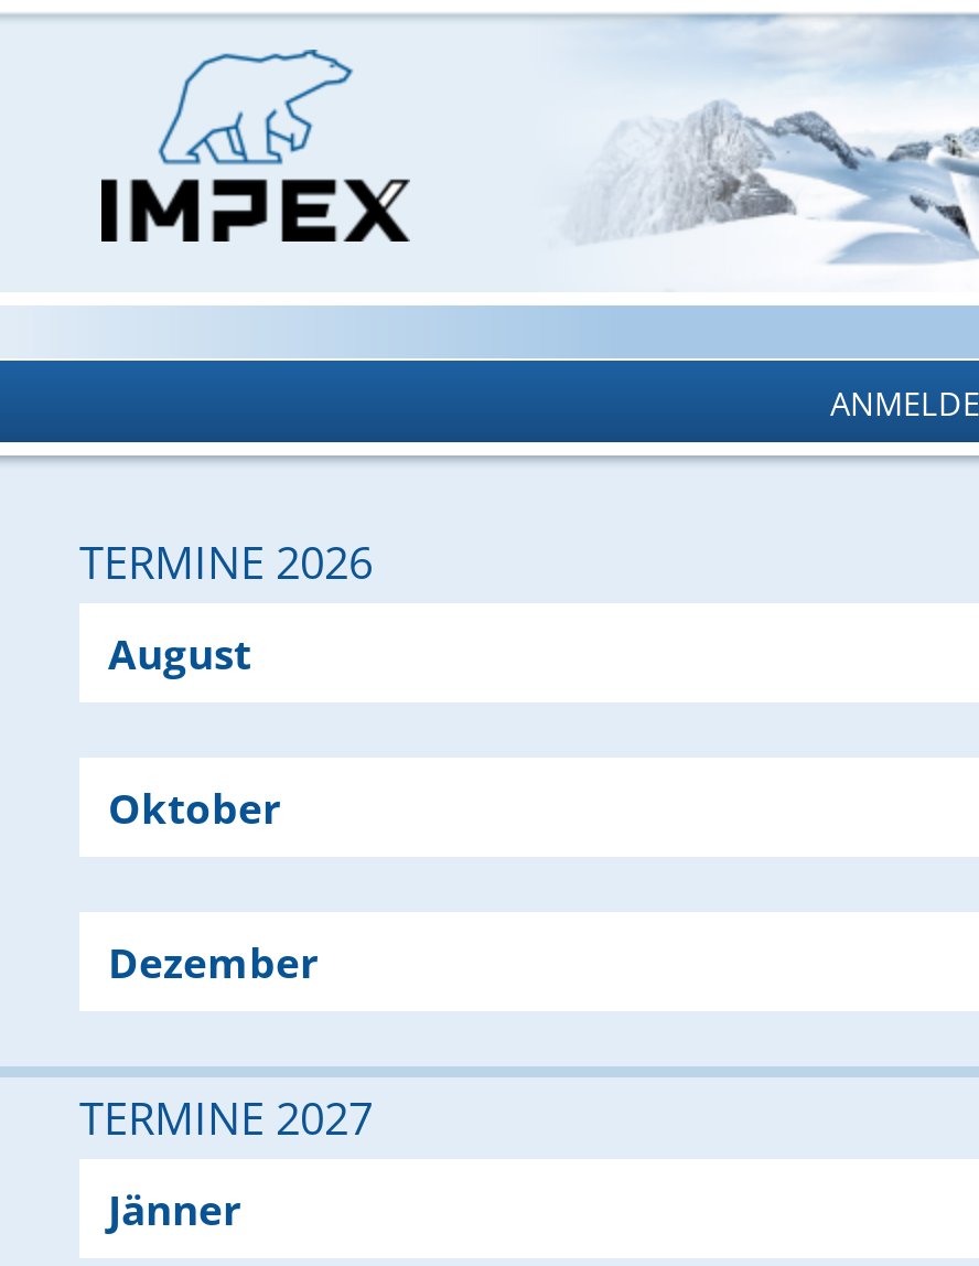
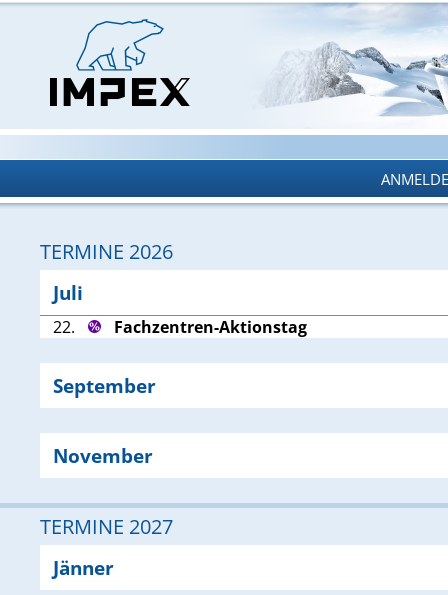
[108,625,251,680] August -> [53,280,307,338] Juli | 22. | Fachzentren-Aktionstag
[108,780,282,835] Oktober -> [53,373,156,398] September
[108,934,320,989] Dezember -> [53,443,153,468] November

